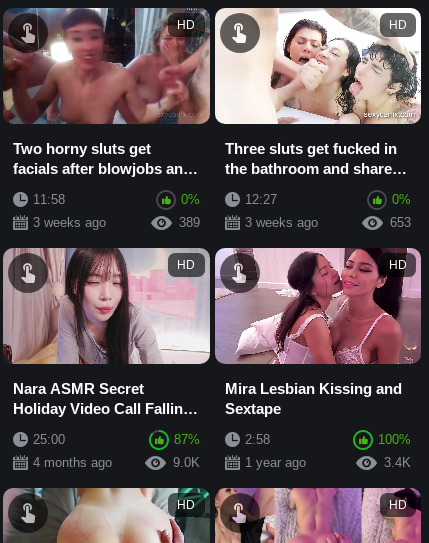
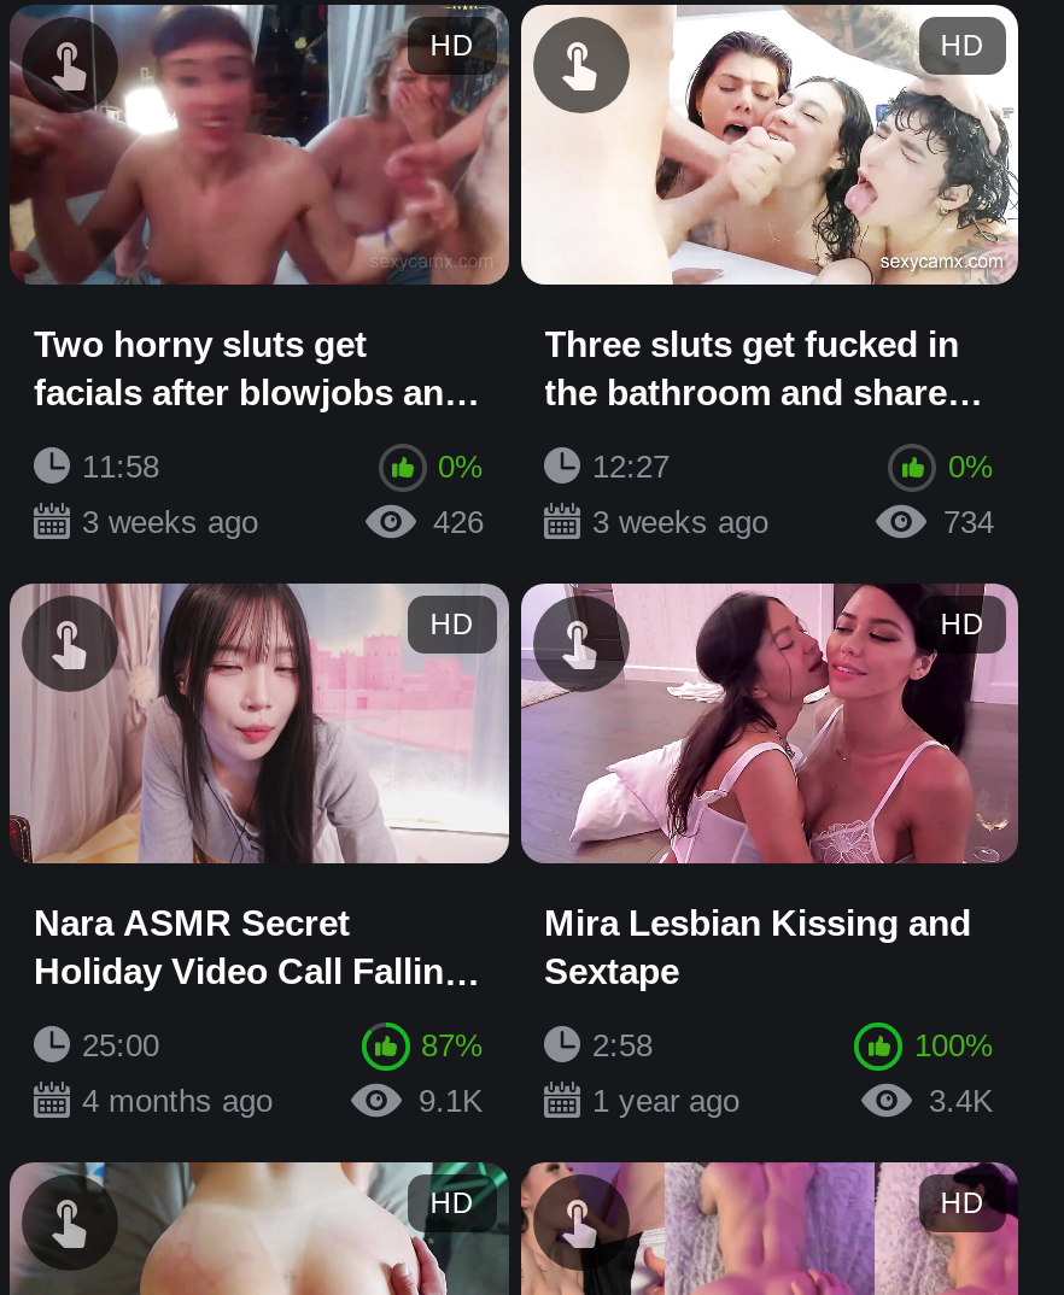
[178,215,199,230] 389 -> [433,504,484,541] 426
[390,215,411,230] 653 -> [943,504,994,541] 734
[172,455,199,470] 9.0K -> [419,1084,484,1120] 9.1K

